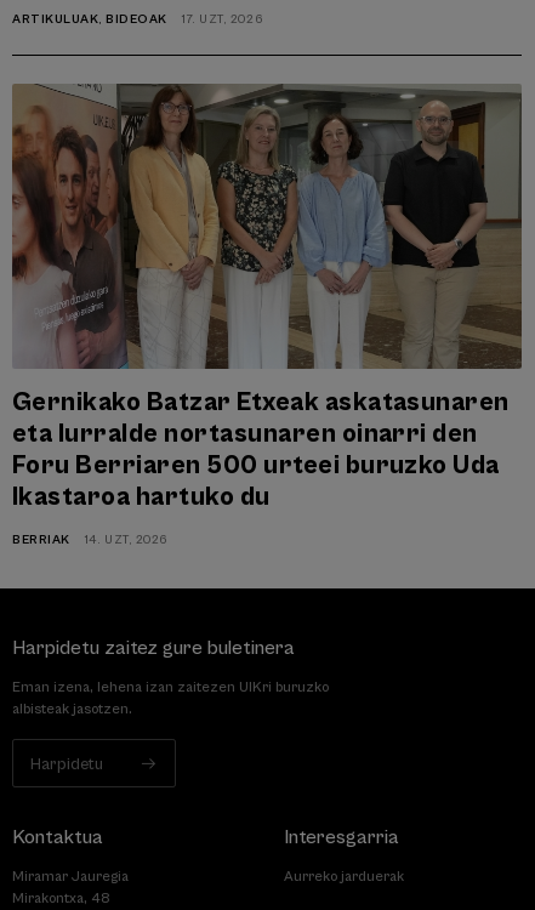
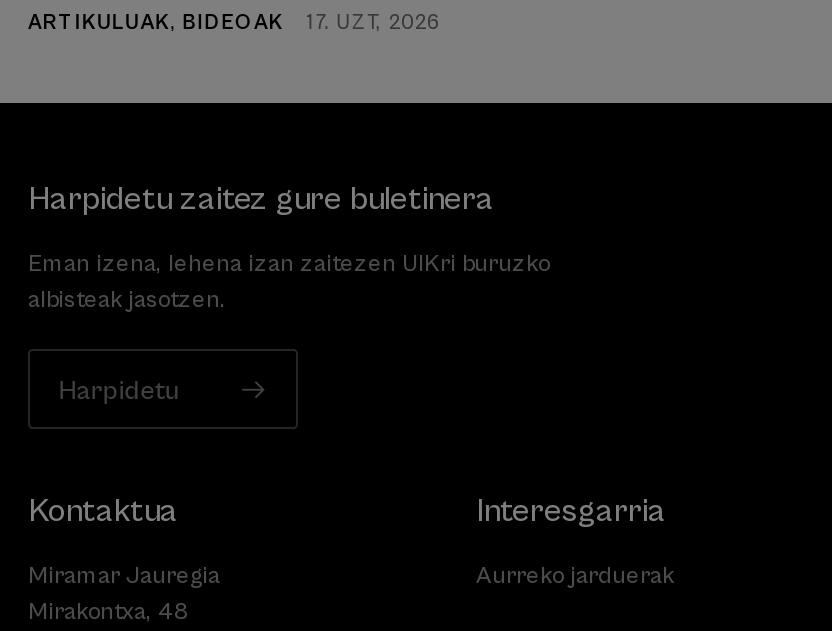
[11,83,523,548] [image] | Gernikako Batzar Etxeak askatasunaren | eta lurralde nortasunaren oinarri den | Foru Berriaren 500 urteei buruzko Uda | Ikastaroa hartuko du | BERRIAK | 14. UZT, 2026 -> none

